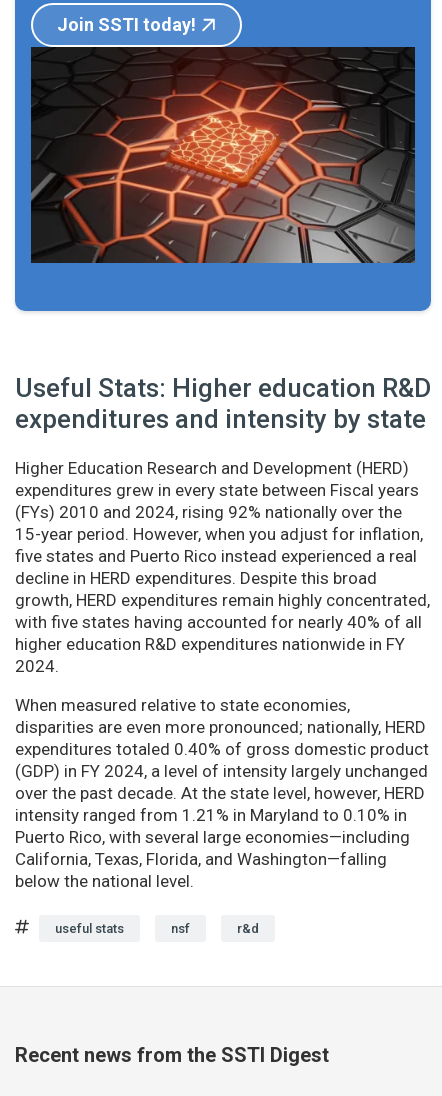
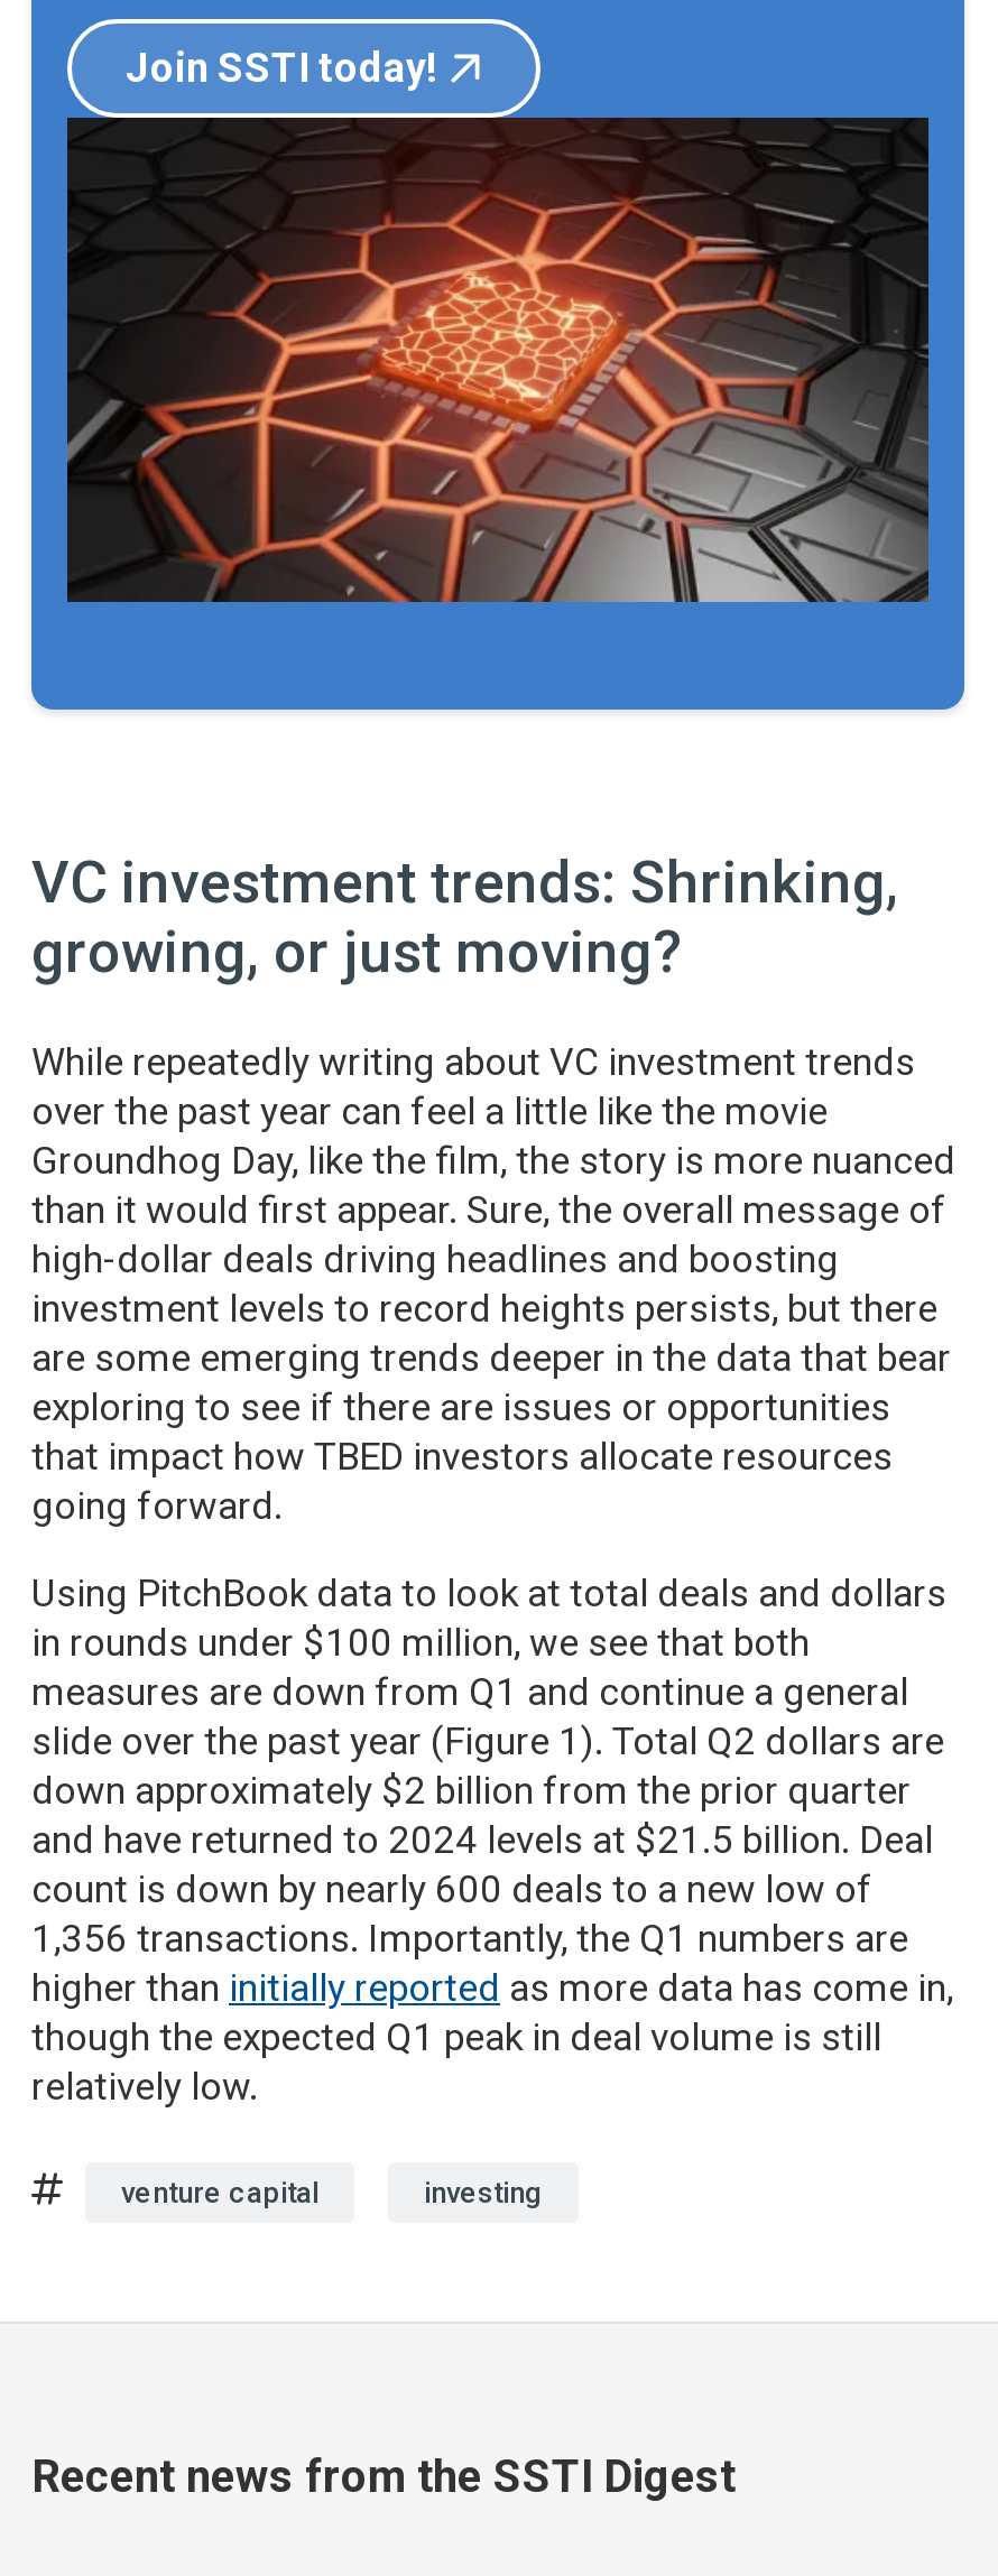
[15,373,431,434] Useful Stats: Higher education R&D | expenditures and intensity by state -> [31,849,899,986] VC investment trends: Shrinking, | growing, or just moving?
[15,458,430,676] Higher Education Research and Development (HERD) | expenditures grew in every state between Fiscal years | (FYs) 2010 and 2024, rising 92% nationally over the | 15-year period. However, when you adjust for inflation, | five states and Puerto Rico instead experienced a real | decline in HERD expenditures. Despite this broad | growth, HERD expenditures remain highly concentrated, | with five states having accounted for nearly 40% of all | higher education R&D expenditures nationwide in FY | 2024. -> [31,1039,955,1528] While repeatedly writing about VC investment trends | over the past year can feel a little like the movie | Groundhog Day, like the film, the story is more nuanced | than it would first appear. Sure, the overall message of | high-dollar deals driving headlines and boosting | investment levels to record heights persists, but there | are some emerging trends deeper in the data that bear | exploring to see if there are issues or opportunities | that impact how TBED investors allocate resources | going forward.
[15,695,429,891] When measured relative to state economies, | disparities are even more pronounced; nationally, HERD | expenditures totaled 0.40% of gross domestic product | (GDP) in FY 2024, a level of intensity largely unchanged | over the past decade. At the state level, however, HERD | intensity ranged from 1.21% in Maryland to 0.10% in | Puerto Rico, with several large economies—including | California, Texas, Florida, and Washington—falling | below the national level. -> [31,1570,953,2109] Using PitchBook data to look at total deals and dollars | in rounds under $100 million, we see that both | measures are down from Q1 and continue a general | slide over the past year (Figure 1). Total Q2 dollars are | down approximately $2 billion from the prior quarter | and have returned to 2024 levels at $21.5 billion. Deal | count is down by nearly 600 deals to a new low of | 1,356 transactions. Importantly, the Q1 numbers are | higher than initially reported as more data has come in, | though the expected Q1 peak in deal volume is still | relatively low.
[55,921,259,936] useful stats | nsf | r&d -> [121,2176,543,2209] venture capital | investing

